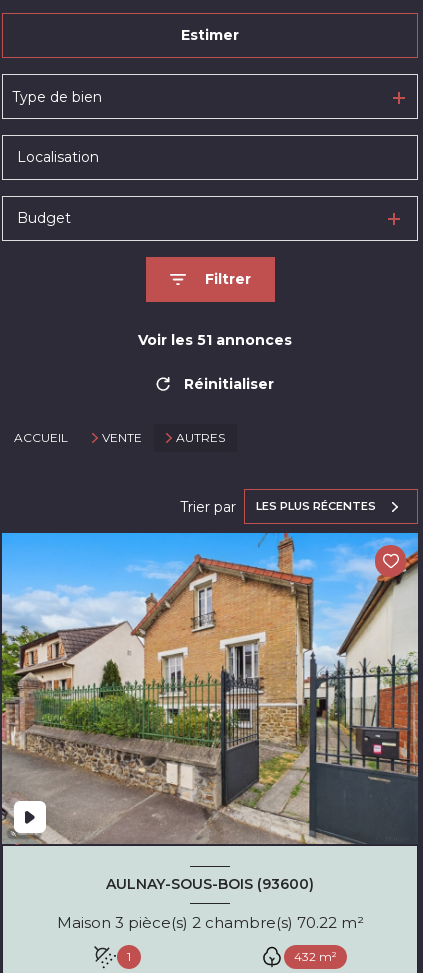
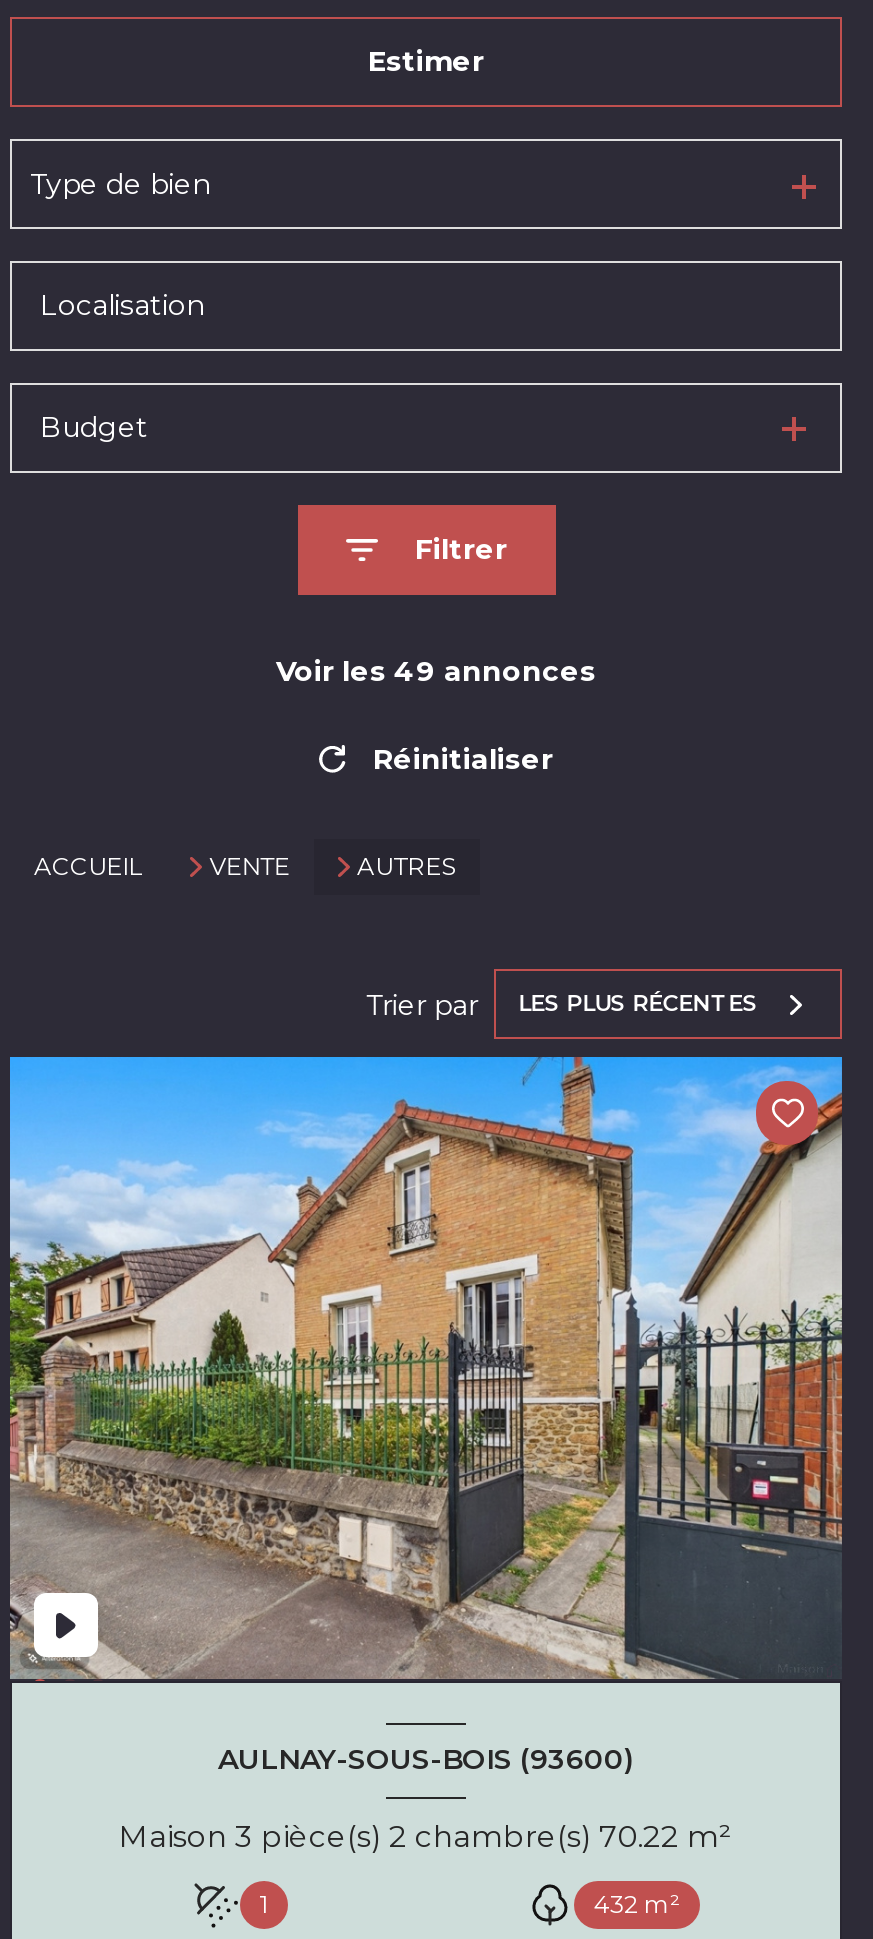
[138,331,292,349] Voir les 51 annonces -> [276,653,596,689] Voir les 49 annonces

